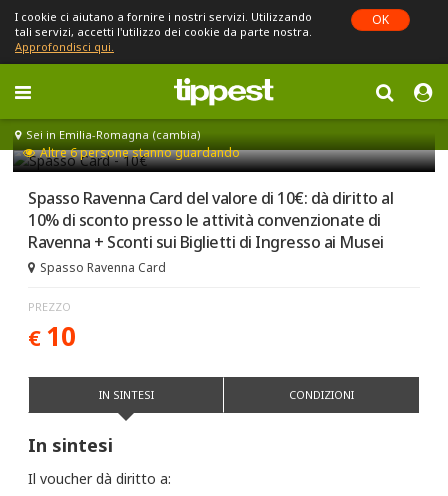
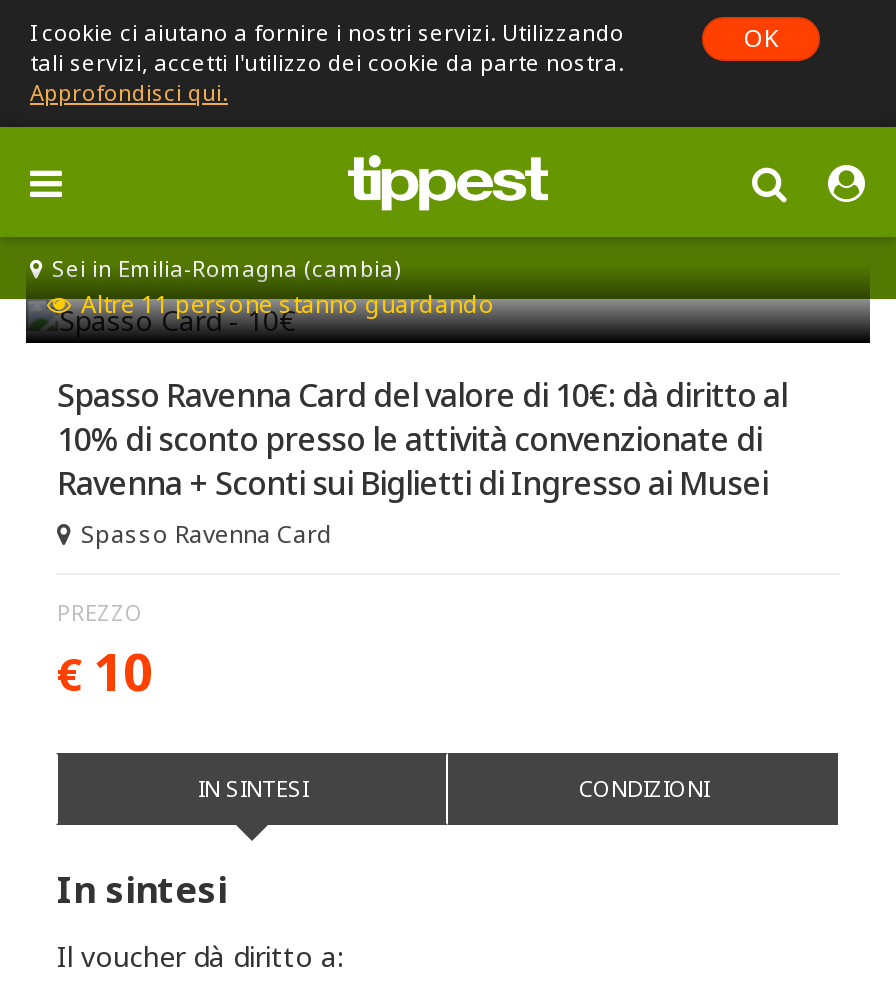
[40,144,240,161] Altre6persone stanno guardando -> [81,287,495,321] Altre11persone stanno guardando

